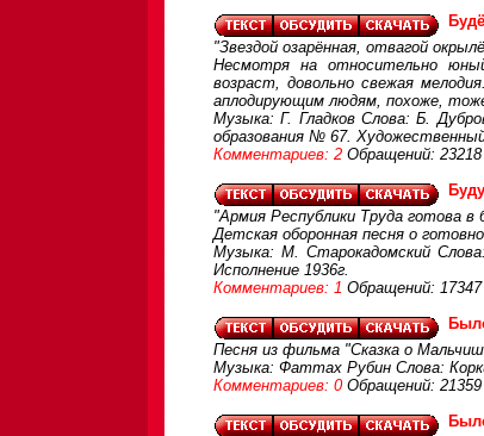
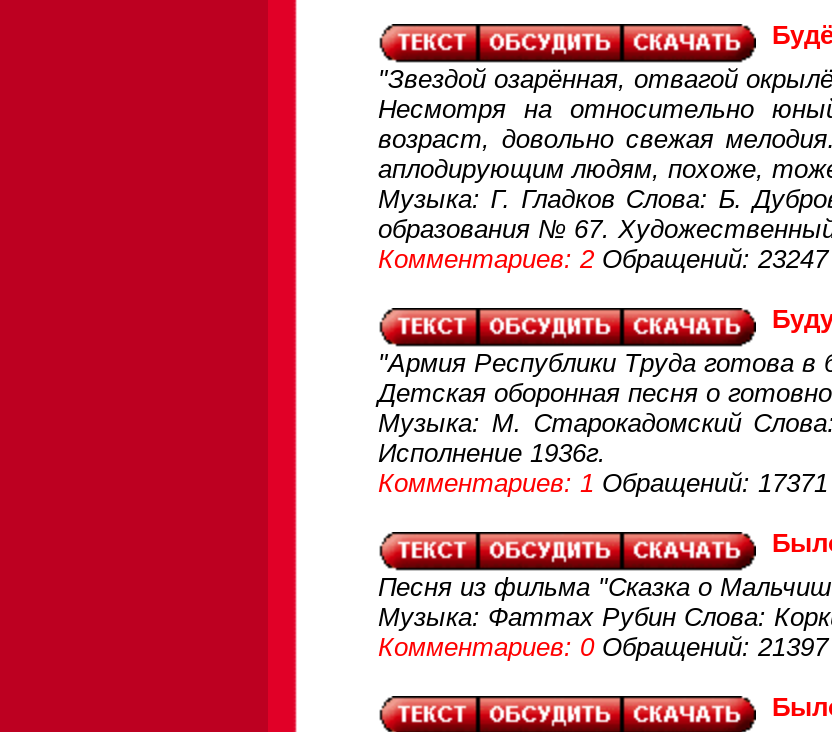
[213,145,482,163] Комментариев: 2 Обращений: 23218 -> [378,244,828,274] Комментариев: 2 Обращений: 23247
[213,279,482,297] Комментариев: 1 Обращений: 17347 -> [378,468,828,498] Комментариев: 1 Обращений: 17371
[213,376,482,394] Комментариев: 0 Обращений: 21359 -> [378,632,828,662] Комментариев: 0 Обращений: 21397

